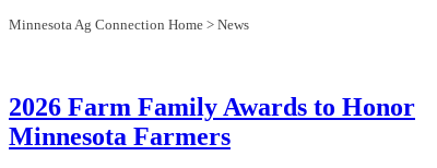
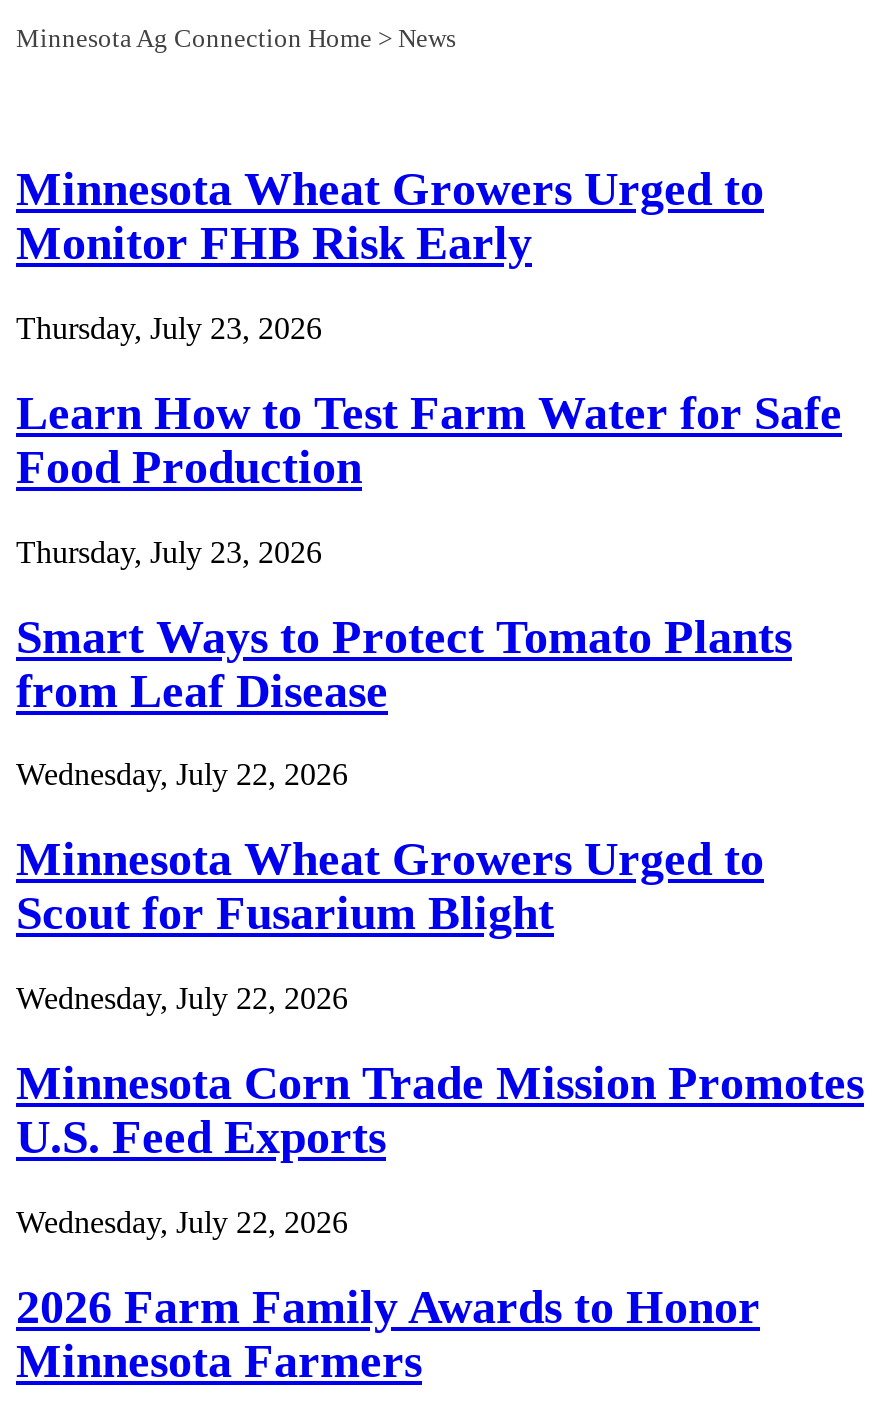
none -> [16,163,864,1239] Minnesota Wheat Growers Urged to | Monitor FHB Risk Early | Thursday, July 23, 2026 | Learn How to Test Farm Water for Safe | Food Production | Thursday, July 23, 2026 | Smart Ways to Protect Tomato Plants | from Leaf Disease | Wednesday, July 22, 2026 | Minnesota Wheat Growers Urged to | Scout for Fusarium Blight | Wednesday, July 22, 2026 | Minnesota Corn Trade Mission Promotes | U.S. Feed Exports | Wednesday, July 22, 2026

